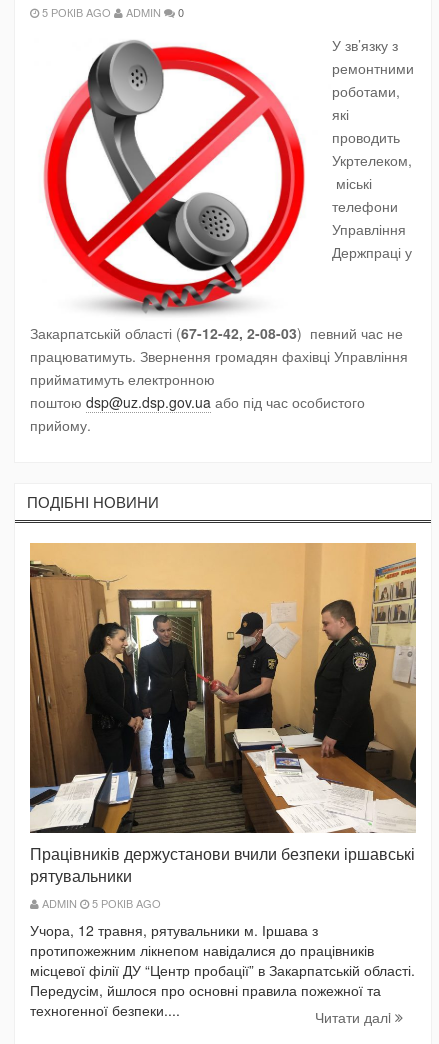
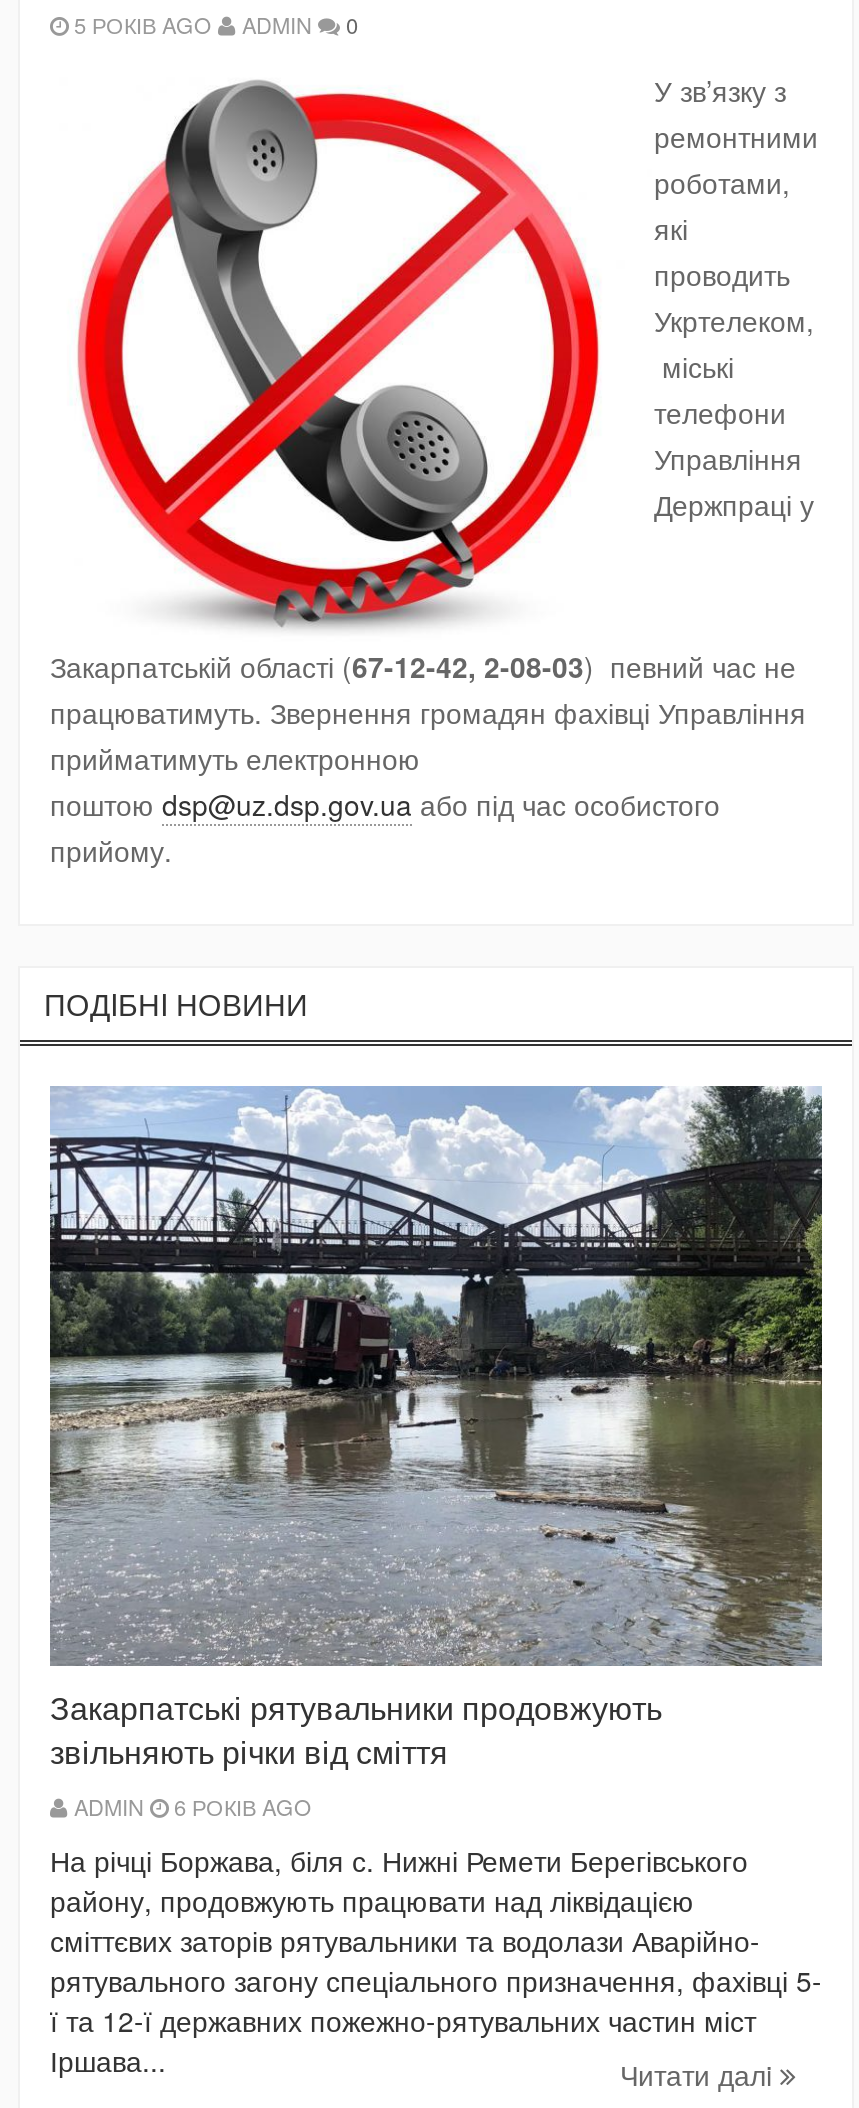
[29,542,417,1020] [image] | Працівників держустанови вчили безпеки іршавські | рятувальники | ADMIN 5 РОКІВ AGO | Учора, 12 травня, рятувальники м. Іршава з | протипожежним лікнепом навідалися до працівників | місцевої філії ДУ “Центр пробації” в Закарпатській області. | Передусім, йшлося про основні правила пожежної та | техногенної безпеки.... -> [48,1084,824,2079] [image] | Закарпатські рятувальники продовжують | звільняють річки від сміття | ADMIN 6 РОКІВ AGO | На річці Боржава, біля с. Нижні Ремети Берегівського | району, продовжують працювати над ліквідацією | сміттєвих заторів рятувальники та водолази Аварійно- | рятувального загону спеціального призначення, фахівці 5- | ї та 12-ї державних пожежно-рятувальних частин міст | Іршава...

